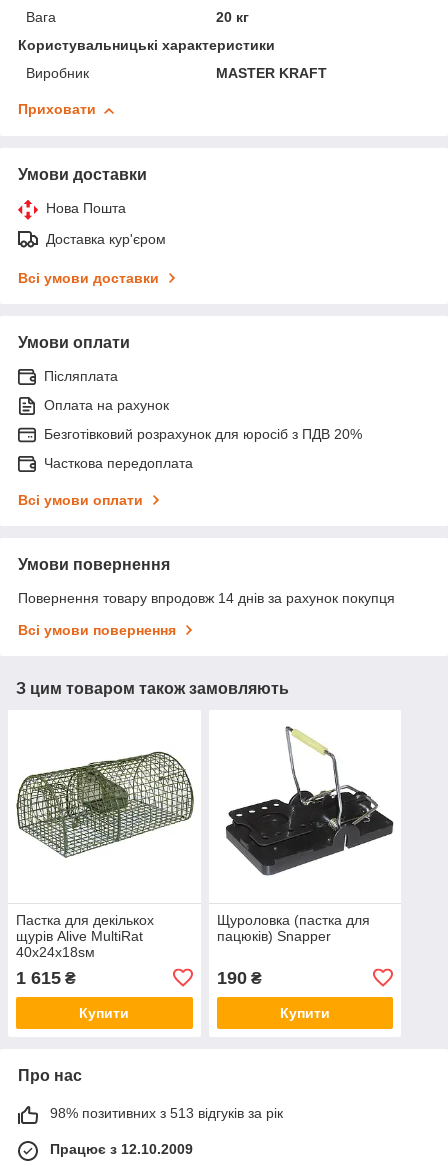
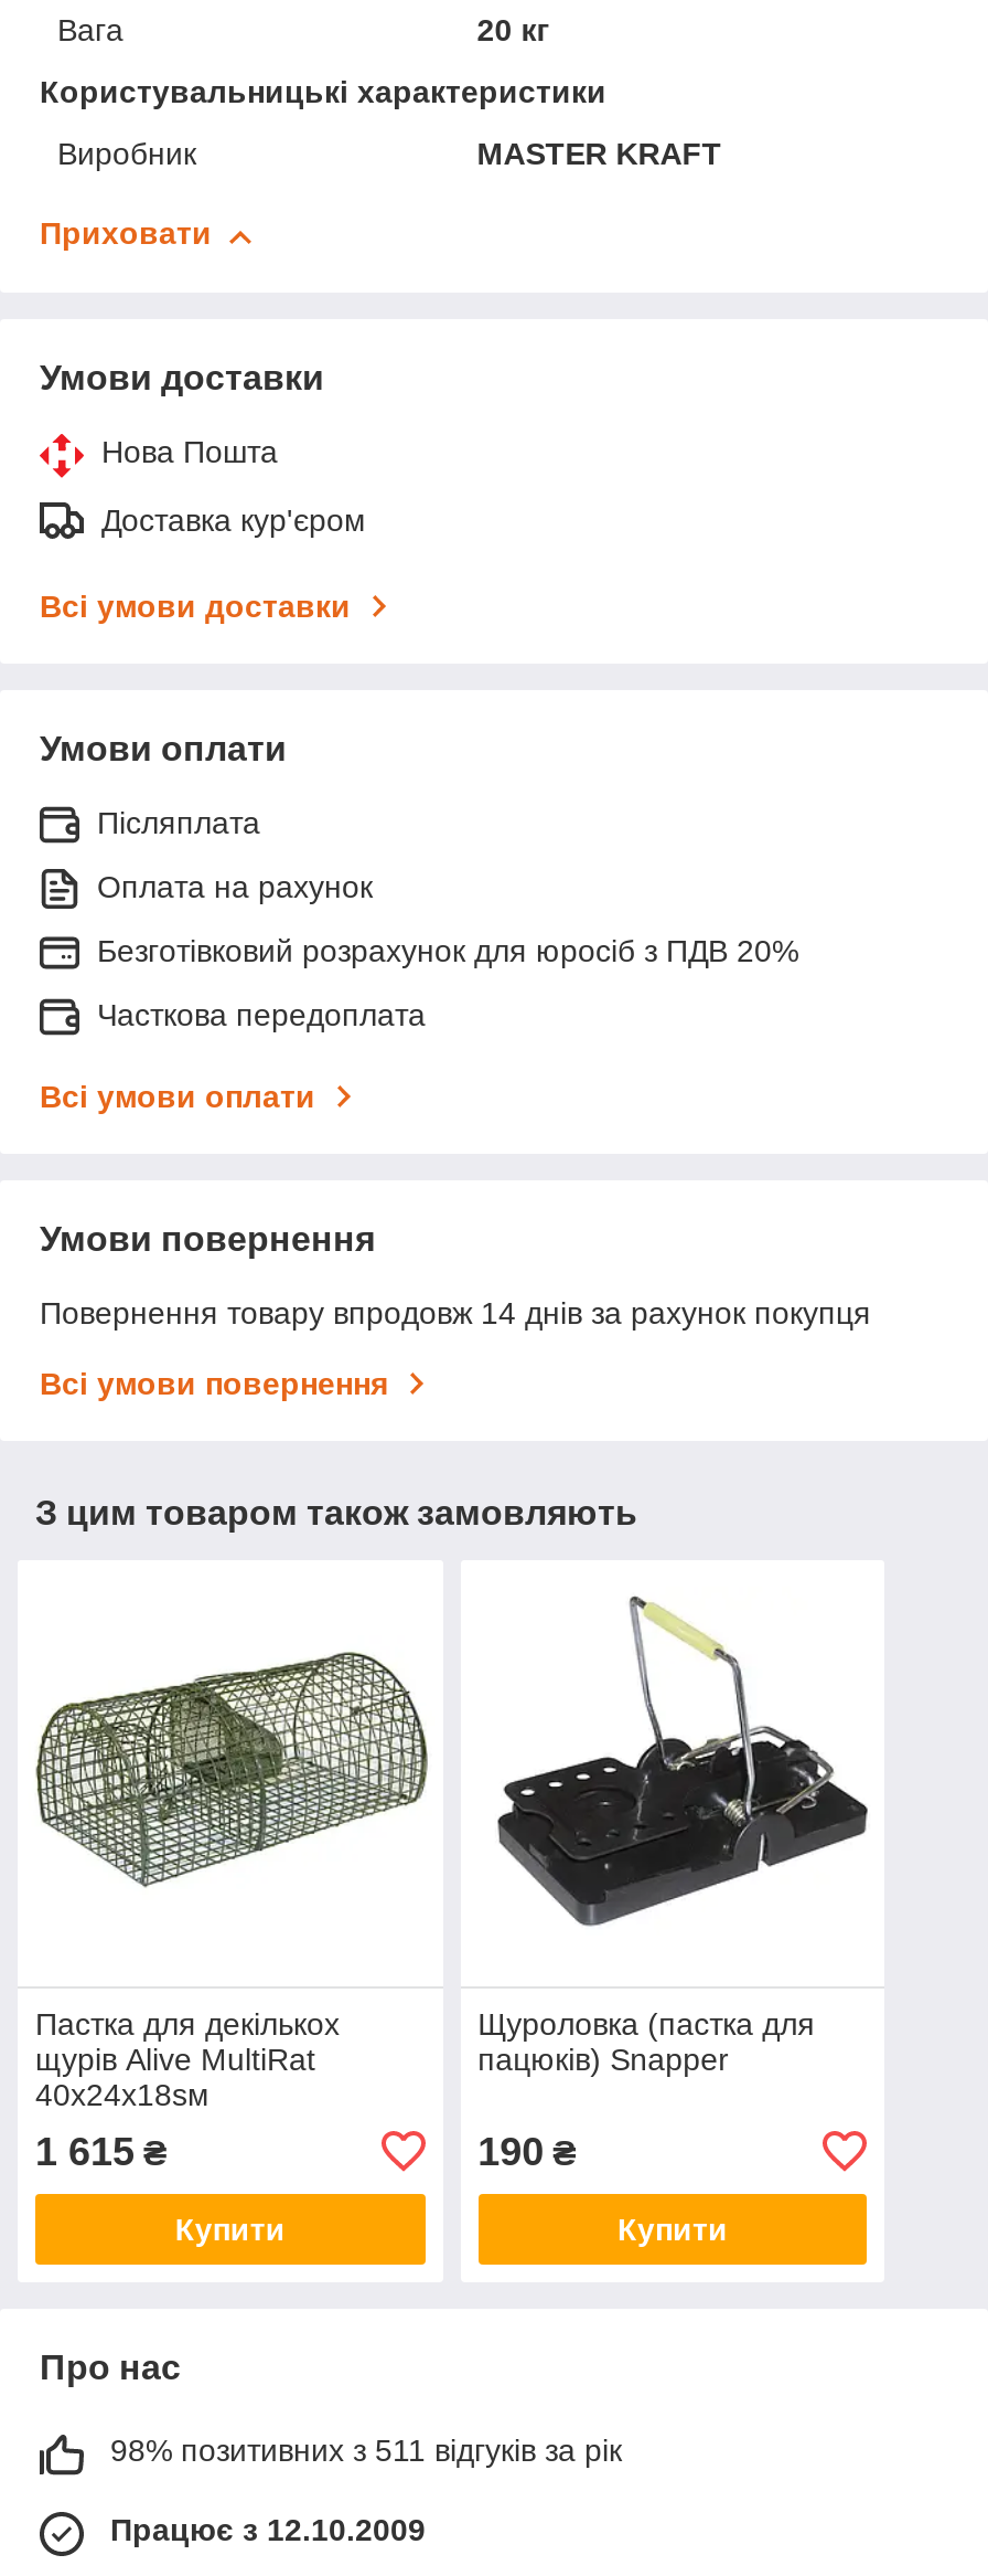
[50,1105,283,1121] 98% позитивних з 513 відгуків за рік -> [110,2432,622,2467] 98% позитивних з 511 відгуків за рік

